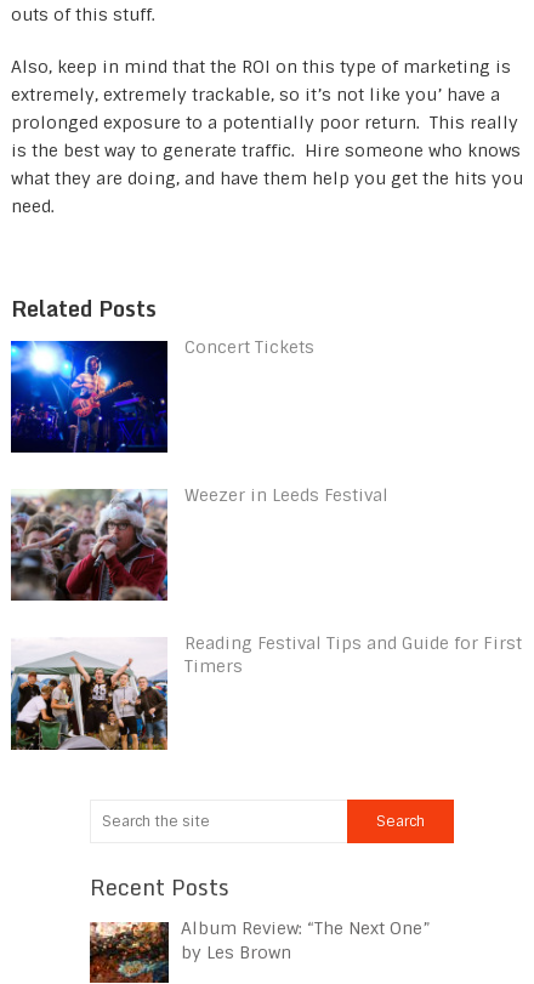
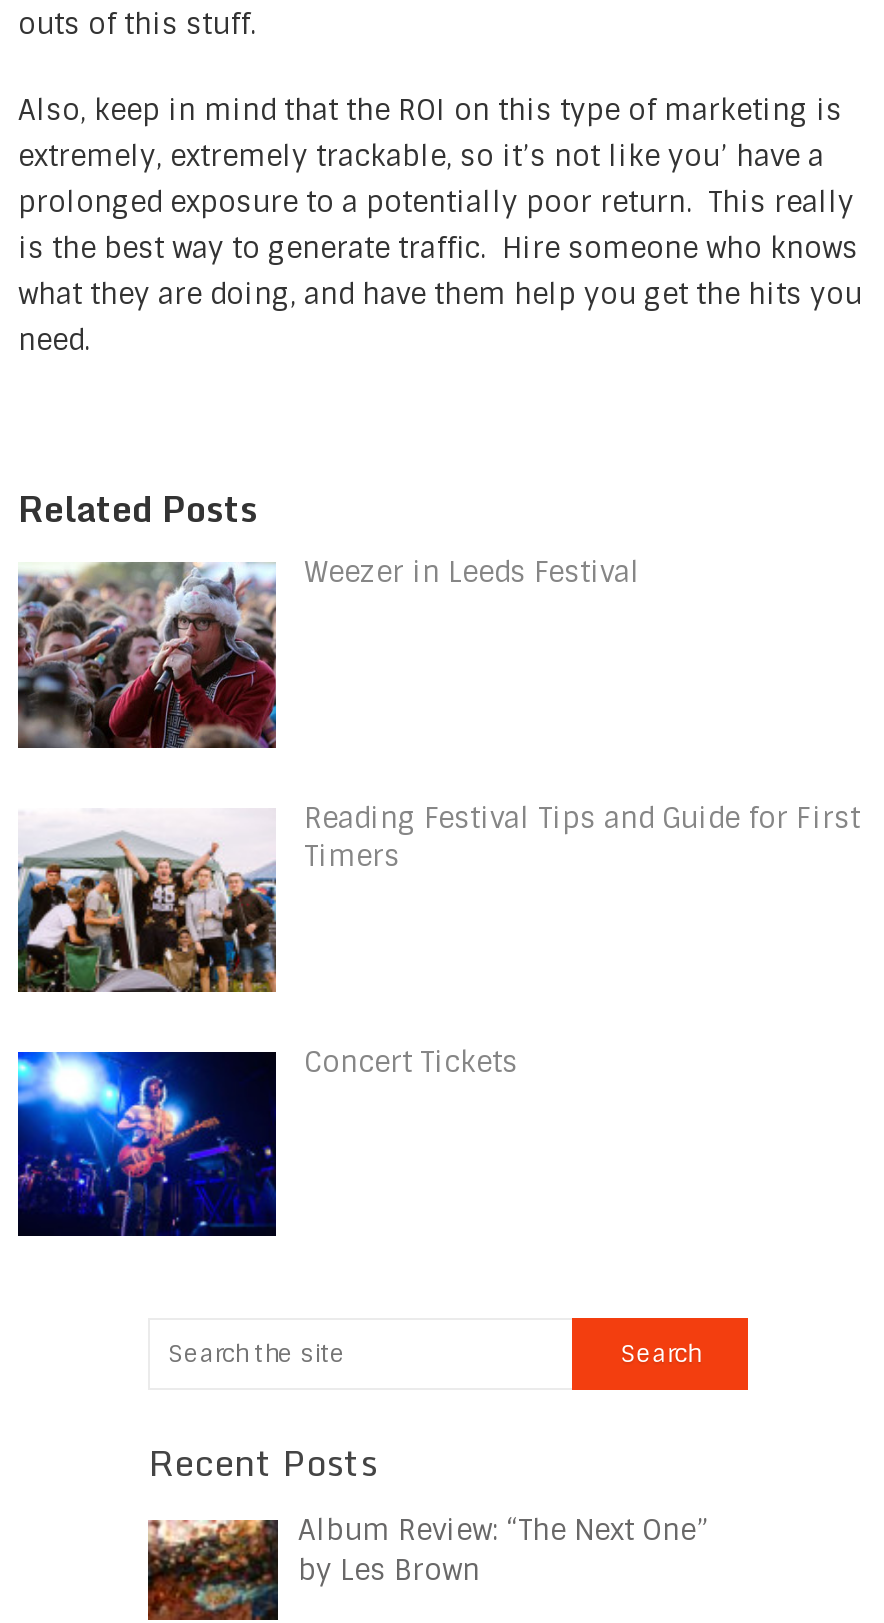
moved [10,336,314,454] -> [16,1044,518,1238]: [image] | Concert Tickets
moved [8,484,522,678] -> [14,554,860,873]: [image] | Weezer in Leeds Festival | Reading Festival Tips and Guide for First | Timers
moved [8,642,170,752] -> [14,814,280,996]: [image]

